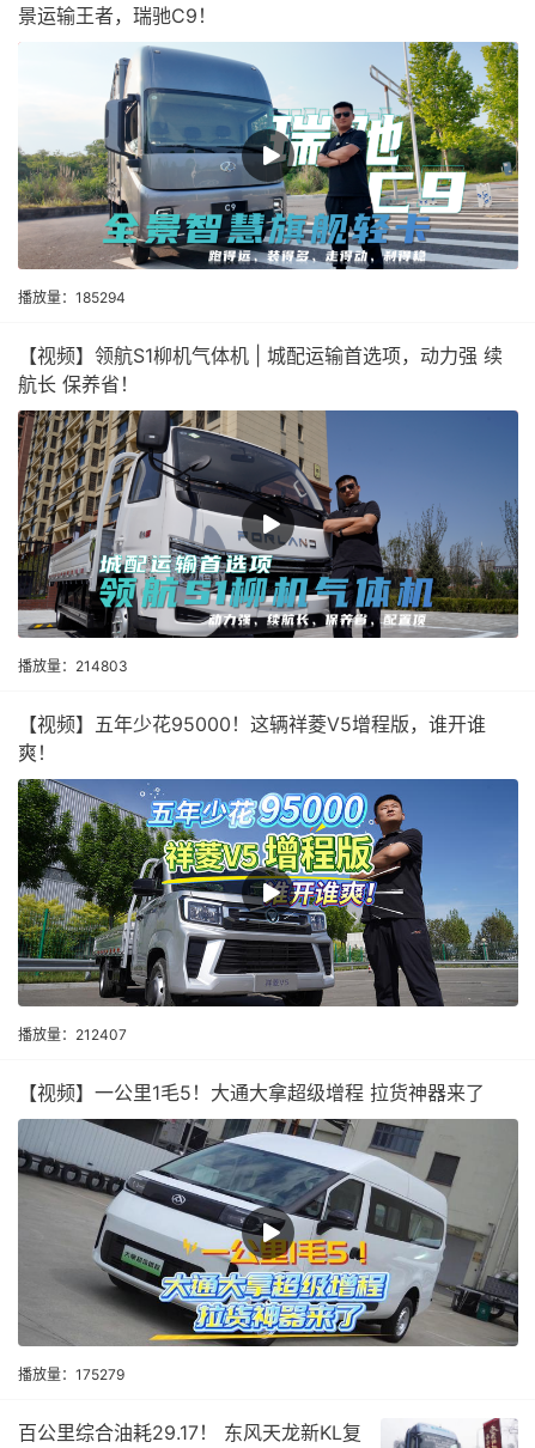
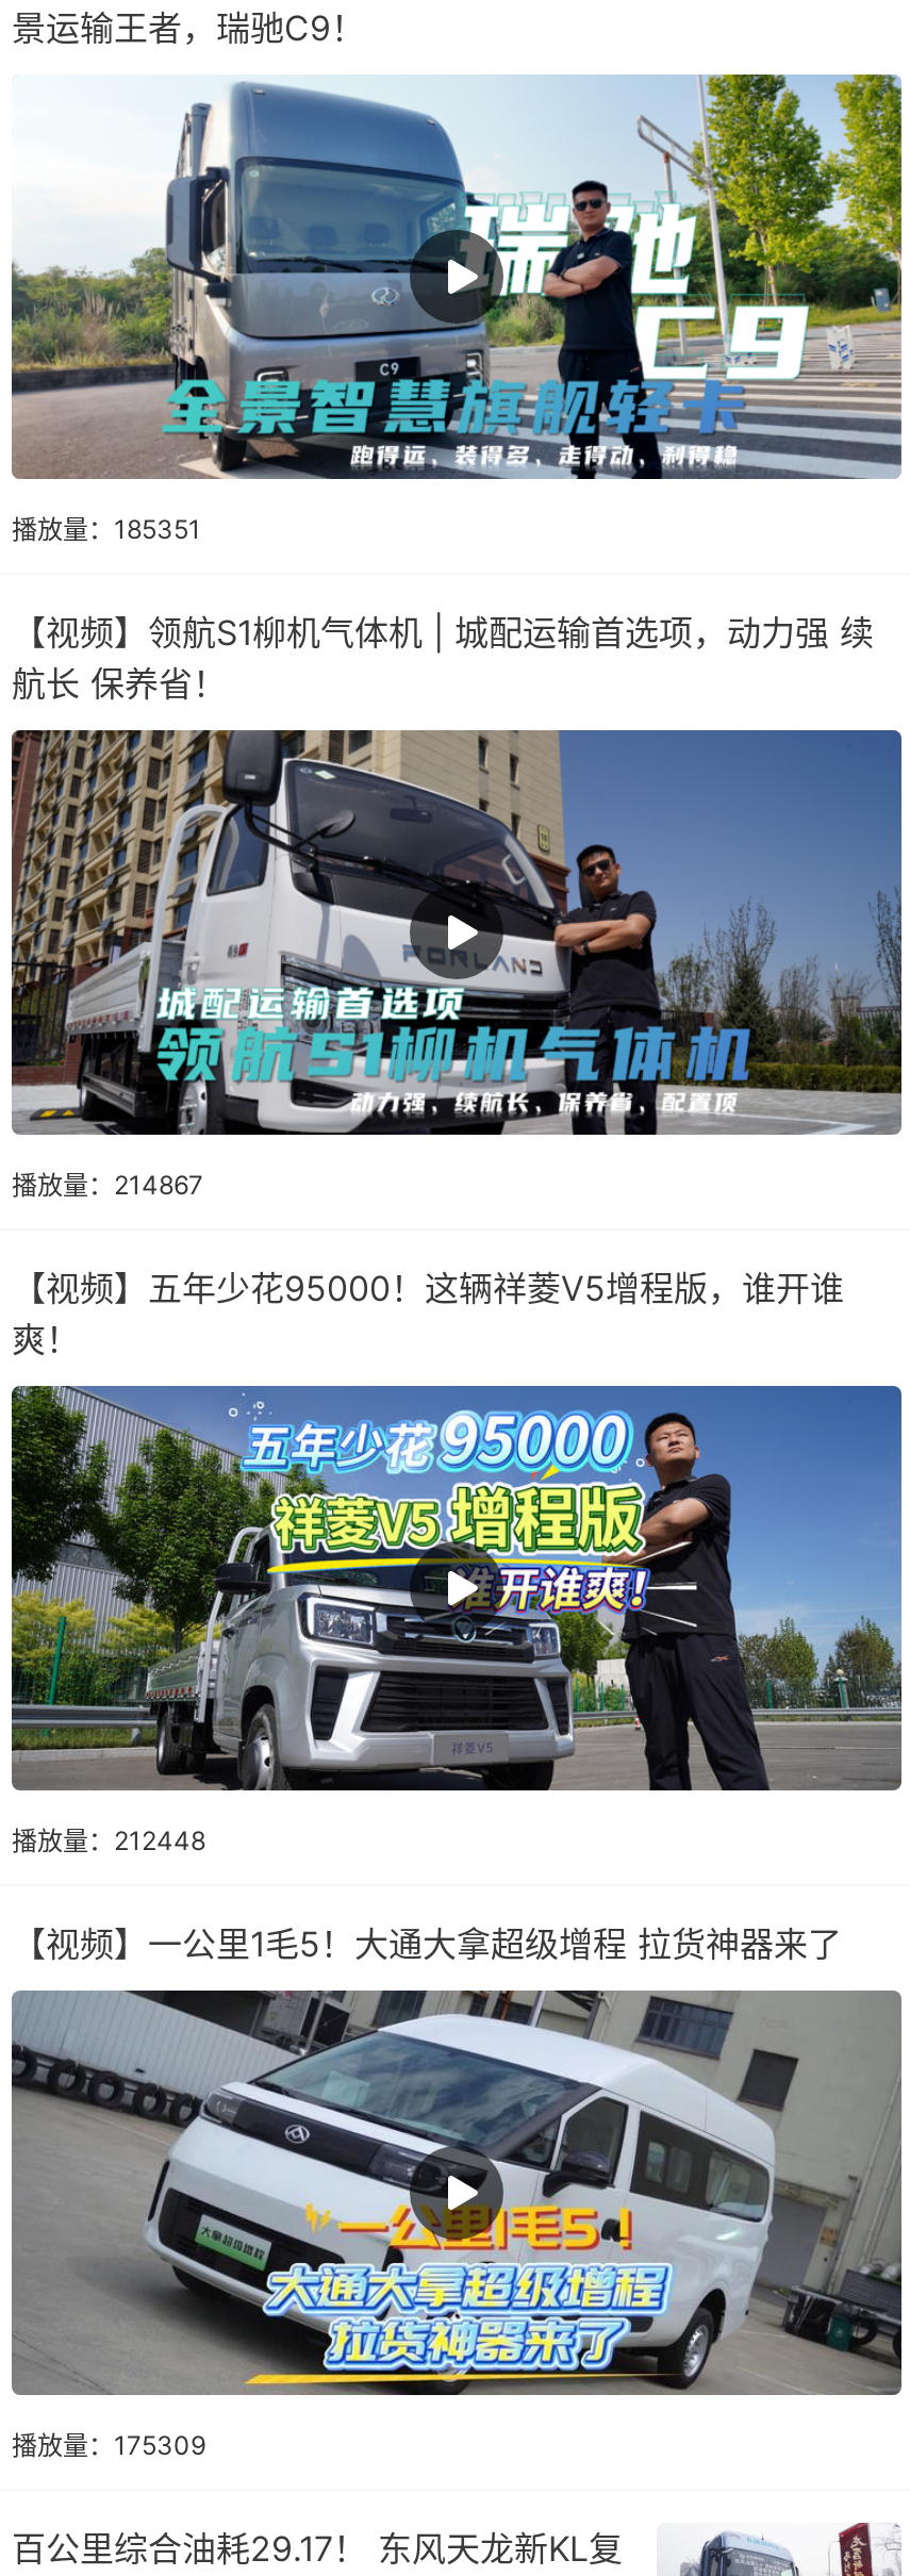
[18,288,126,306] 播放量：185294 -> [12,513,201,545] 播放量：185351
[18,657,128,675] 播放量：214803 -> [12,1169,203,1201] 播放量：214867
[18,1026,127,1044] 播放量：212407 -> [12,1824,205,1856] 播放量：212448
[18,1365,124,1383] 播放量：175279 -> [12,2429,205,2461] 播放量：175309

